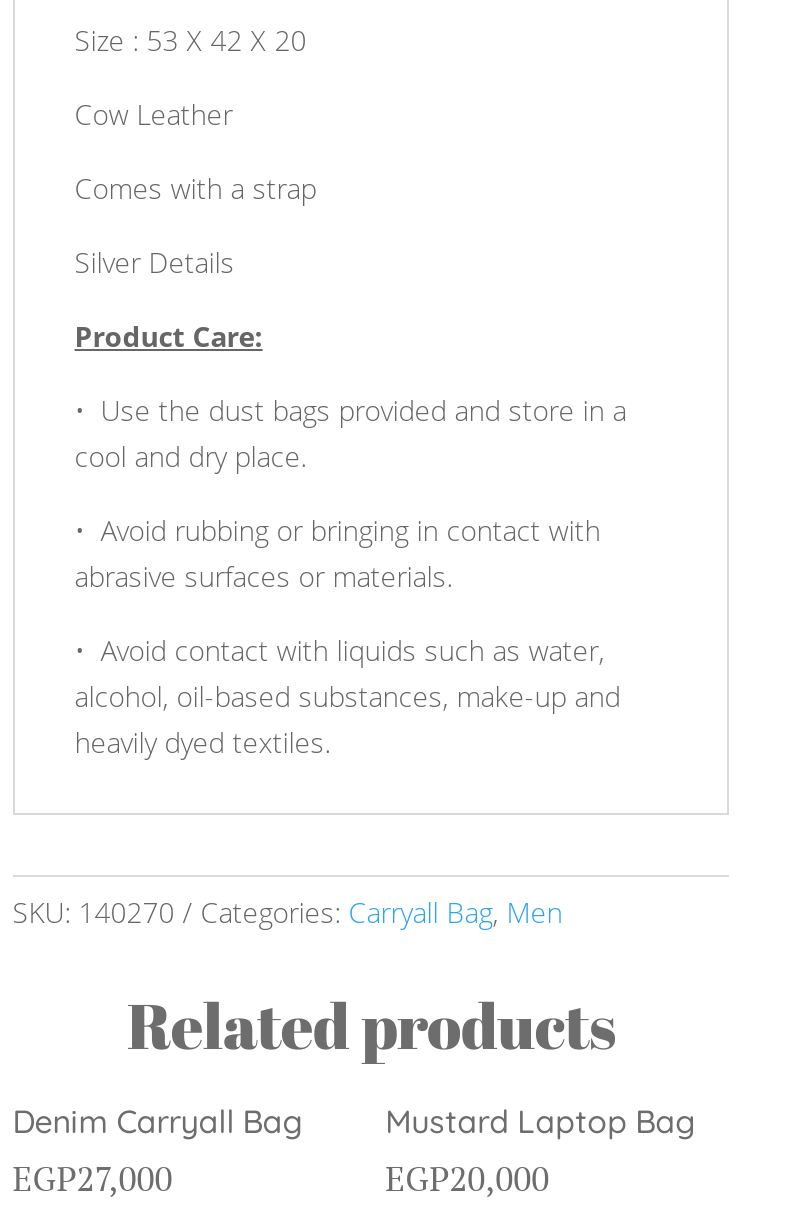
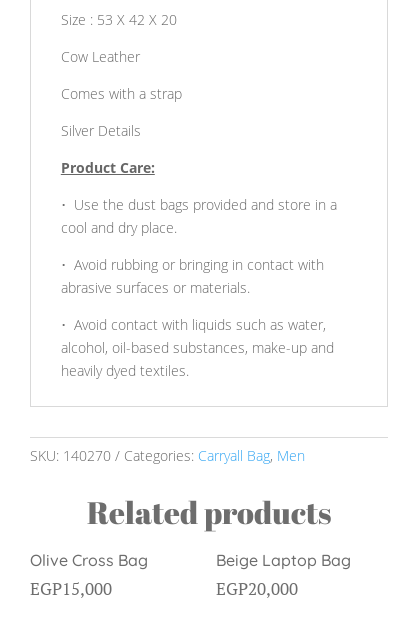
[13,1102,303,1142] Denim Carryall Bag -> [30,550,148,570] Olive Cross Bag
[385,1102,695,1142] Mustard Laptop Bag -> [216,550,351,570] Beige Laptop Bag
[13,1156,173,1202] EGP27,000 -> [30,577,112,600] EGP15,000

